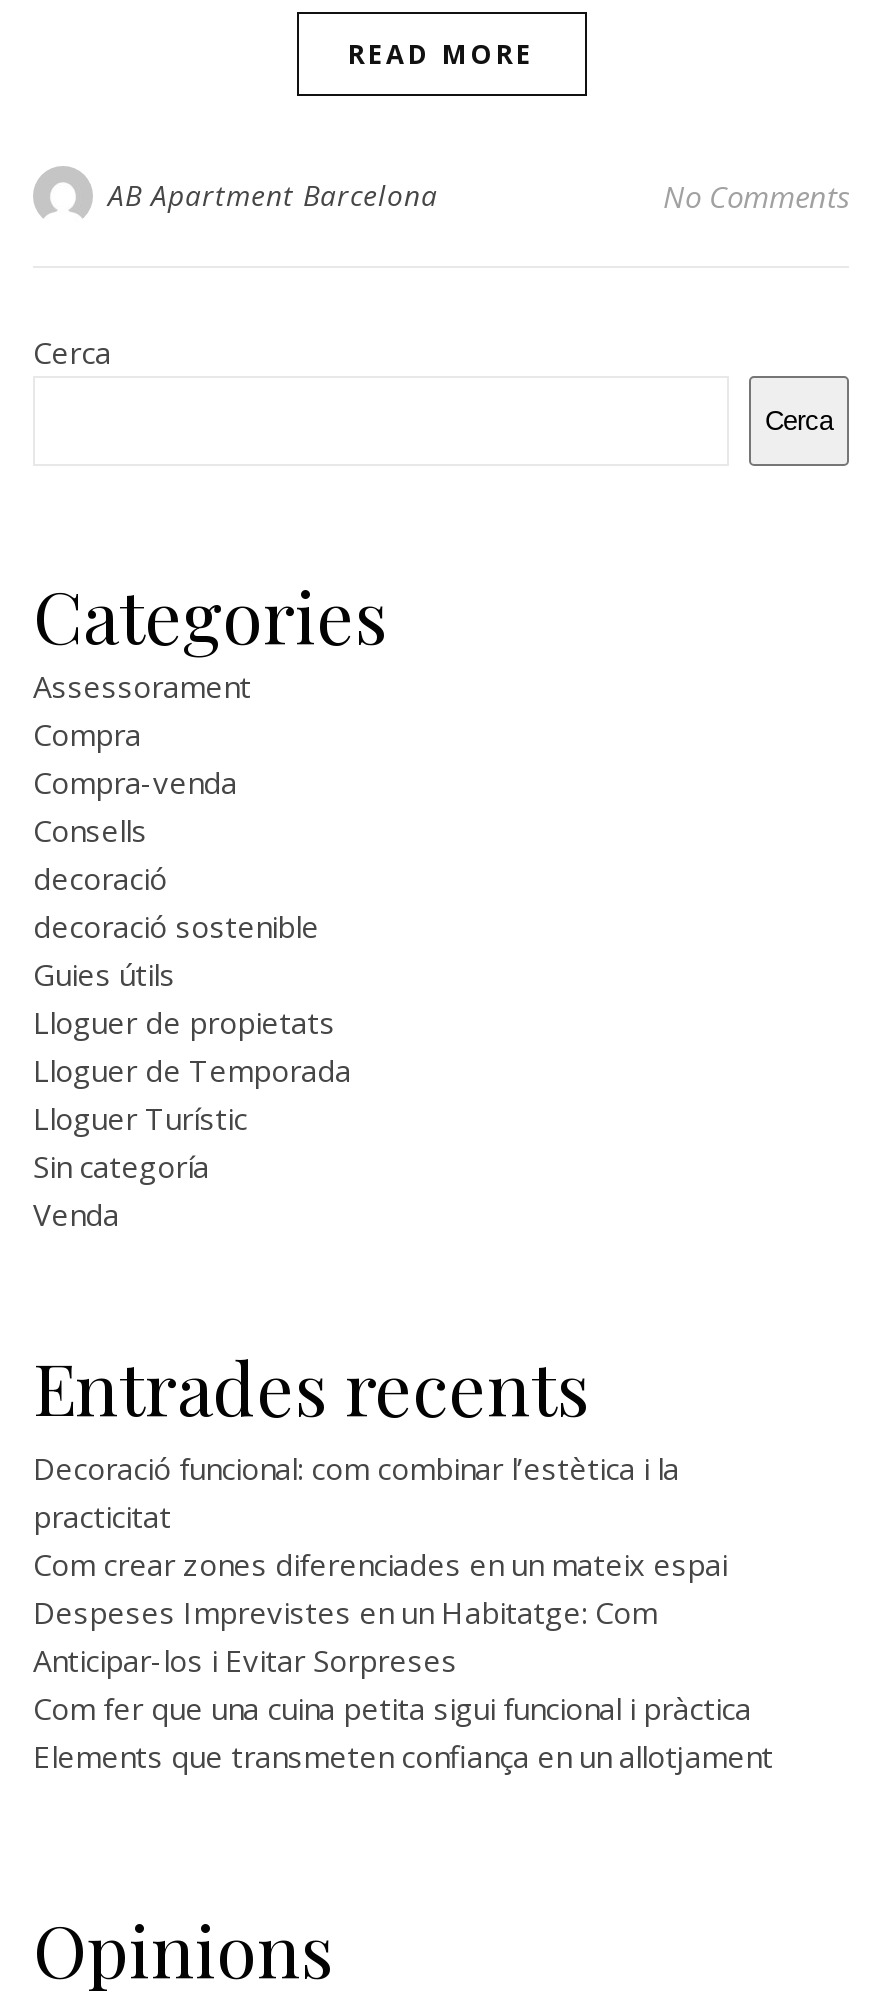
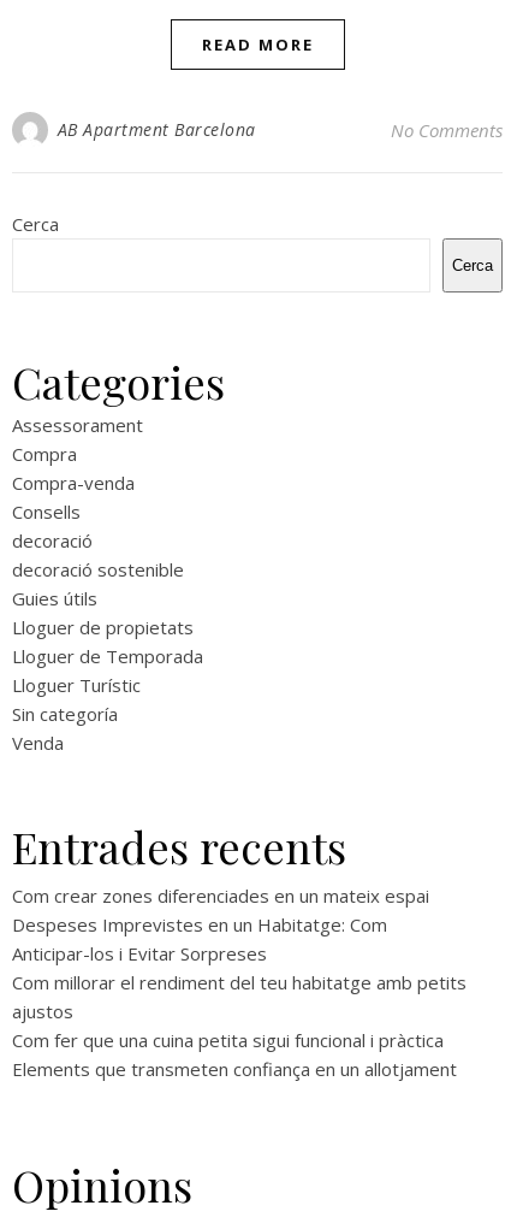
[33,1449,679,1537] Decoració funcional: com combinar l’estètica i la | practicitat -> none
moved [33,1545,727,1681] -> [12,884,429,966]: Com crear zones diferenciades en un mateix espai | Despeses Imprevistes en un Habitatge: Com | Anticipar-los i Evitar Sorpreses
none -> [12,971,467,1024] Com millorar el rendiment del teu habitatge amb petits | ajustos

